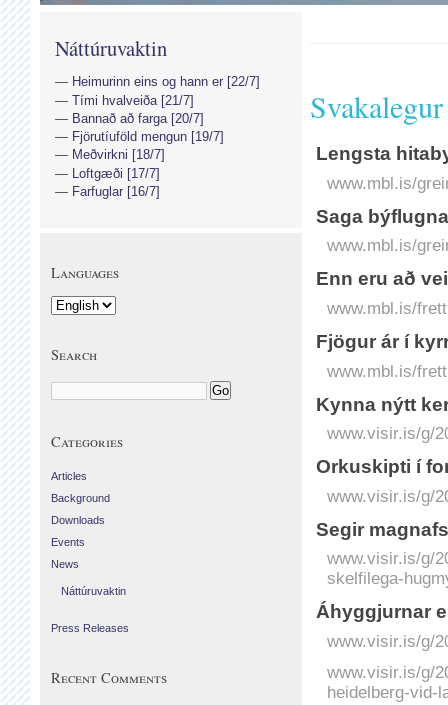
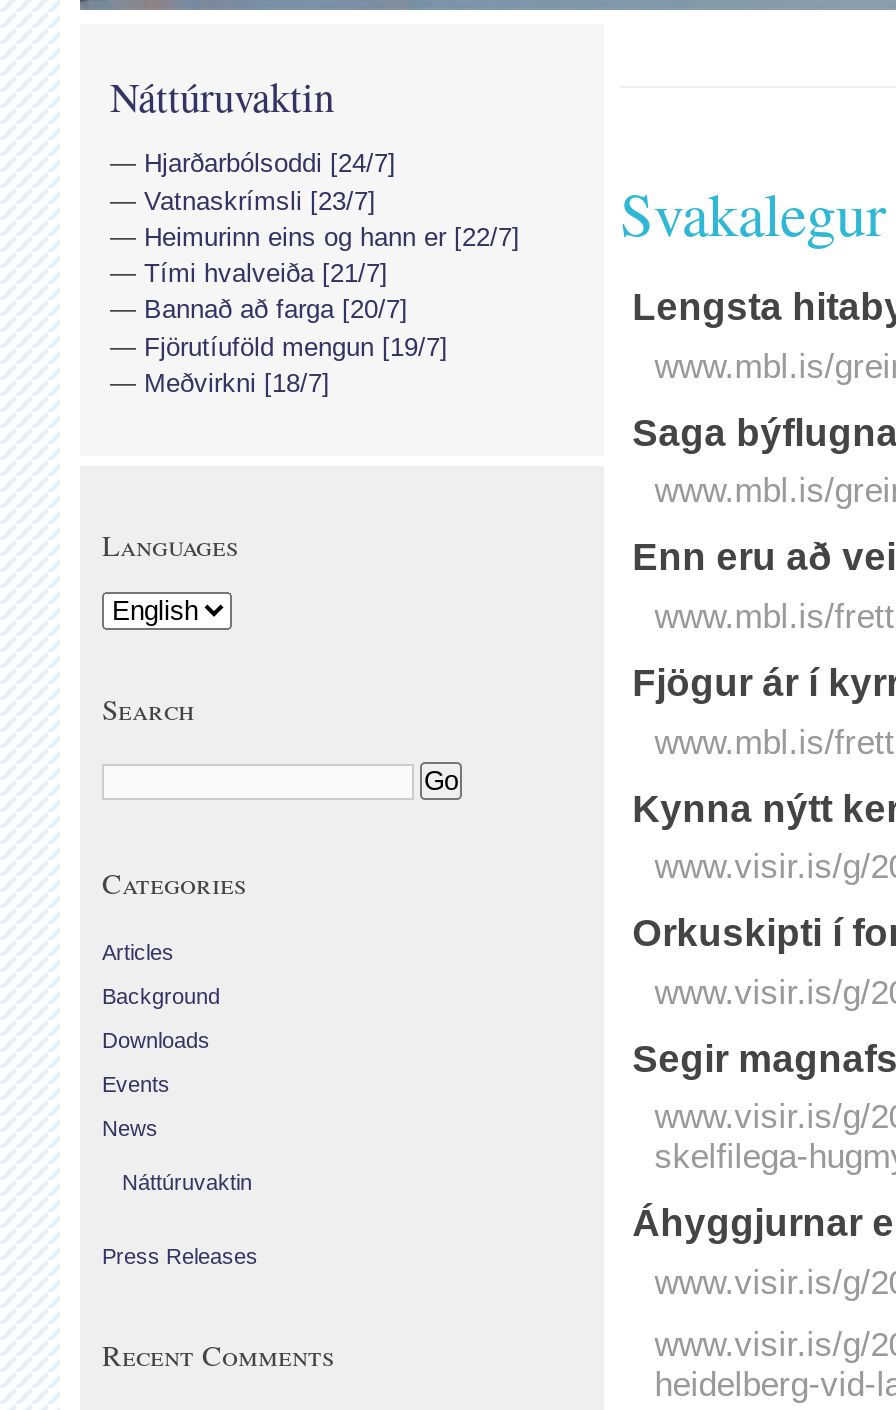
none -> [144,149,396,215] Hjarðarbólsoddi [24/7] | Vatnaskrímsli [23/7]
moved [72,74,260,162] -> [144,222,520,398]: Heimurinn eins og hann er [22/7] | Tími hvalveiða [21/7] | Bannað að farga [20/7] | Fjörutíuföld mengun [19/7] | Meðvirkni [18/7]
[72,166,160,199] Loftgæði [17/7] | Farfuglar [16/7] -> none

